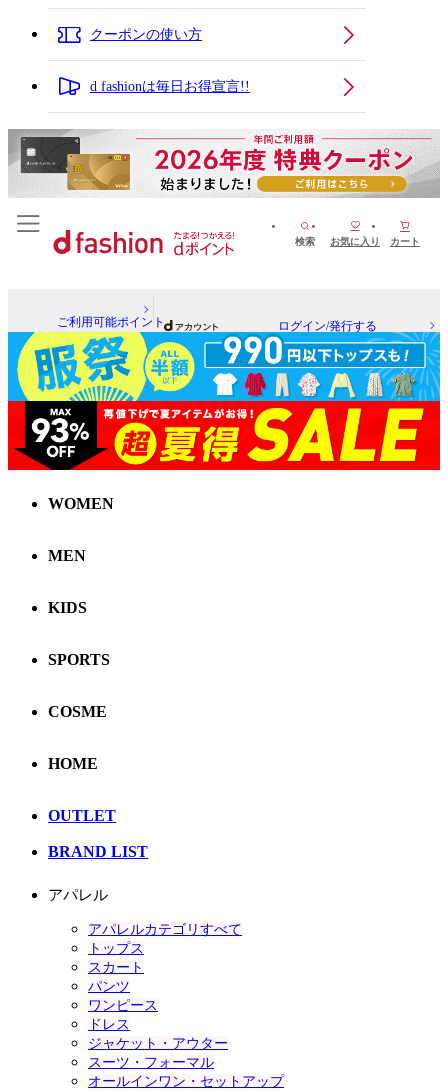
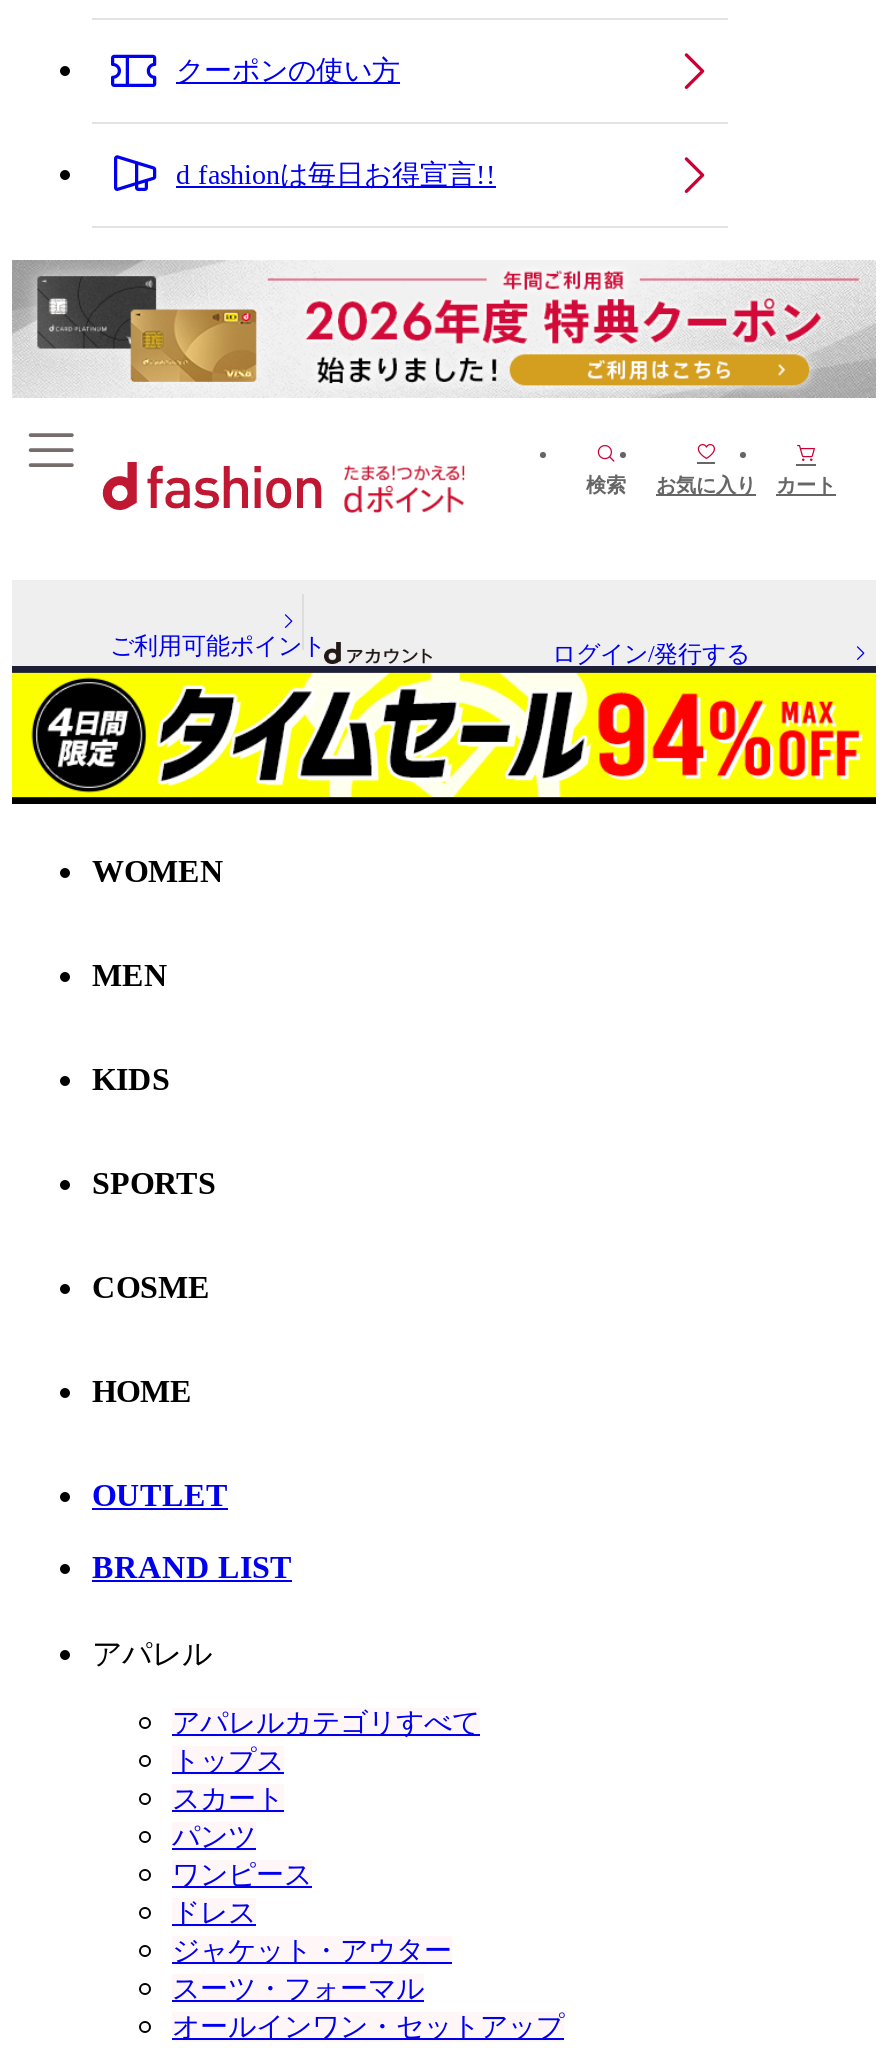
[7,331,441,471] [image] -> [10,664,878,806] [image]

